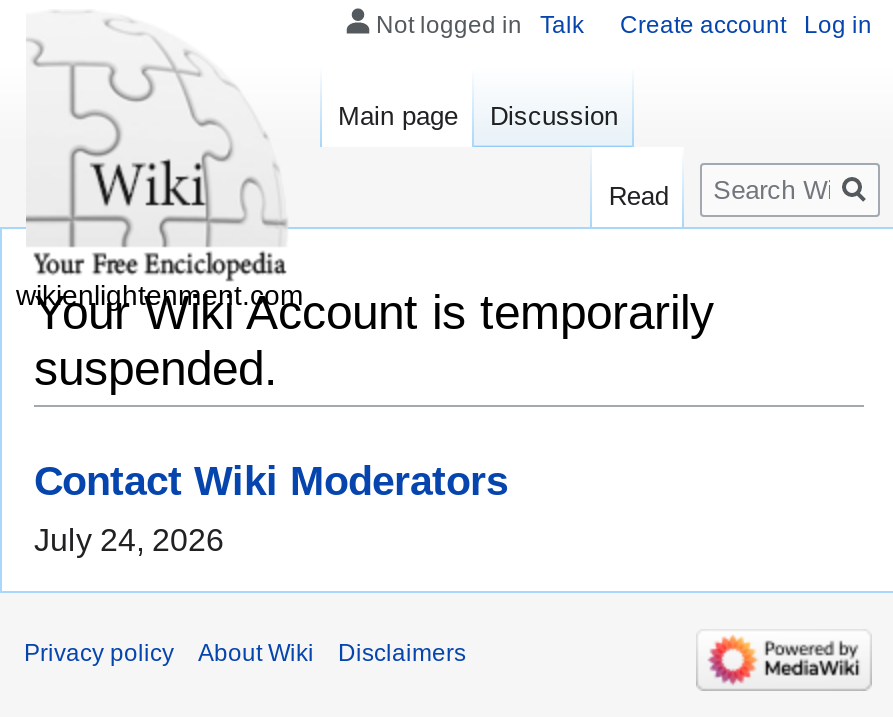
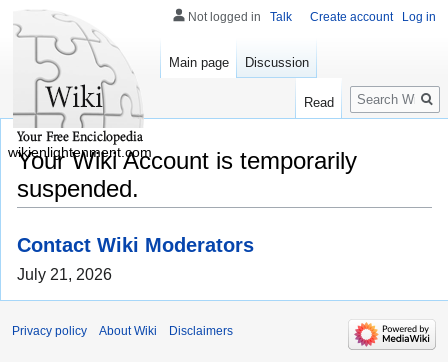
[34,524,224,558] July 24, 2026 -> [17,266,112,283] July 21, 2026

